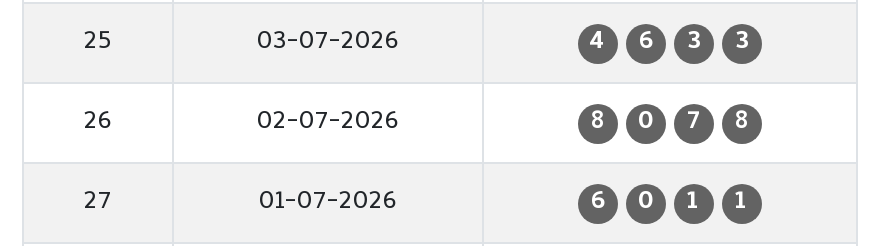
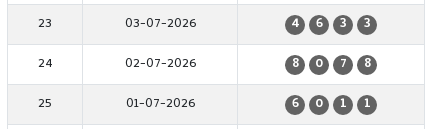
[84,20,112,66] 25 -> [38,13,52,36] 23
[84,100,112,146] 26 -> [37,53,52,76] 24
[84,180,112,226] 27 -> [38,93,52,116] 25

